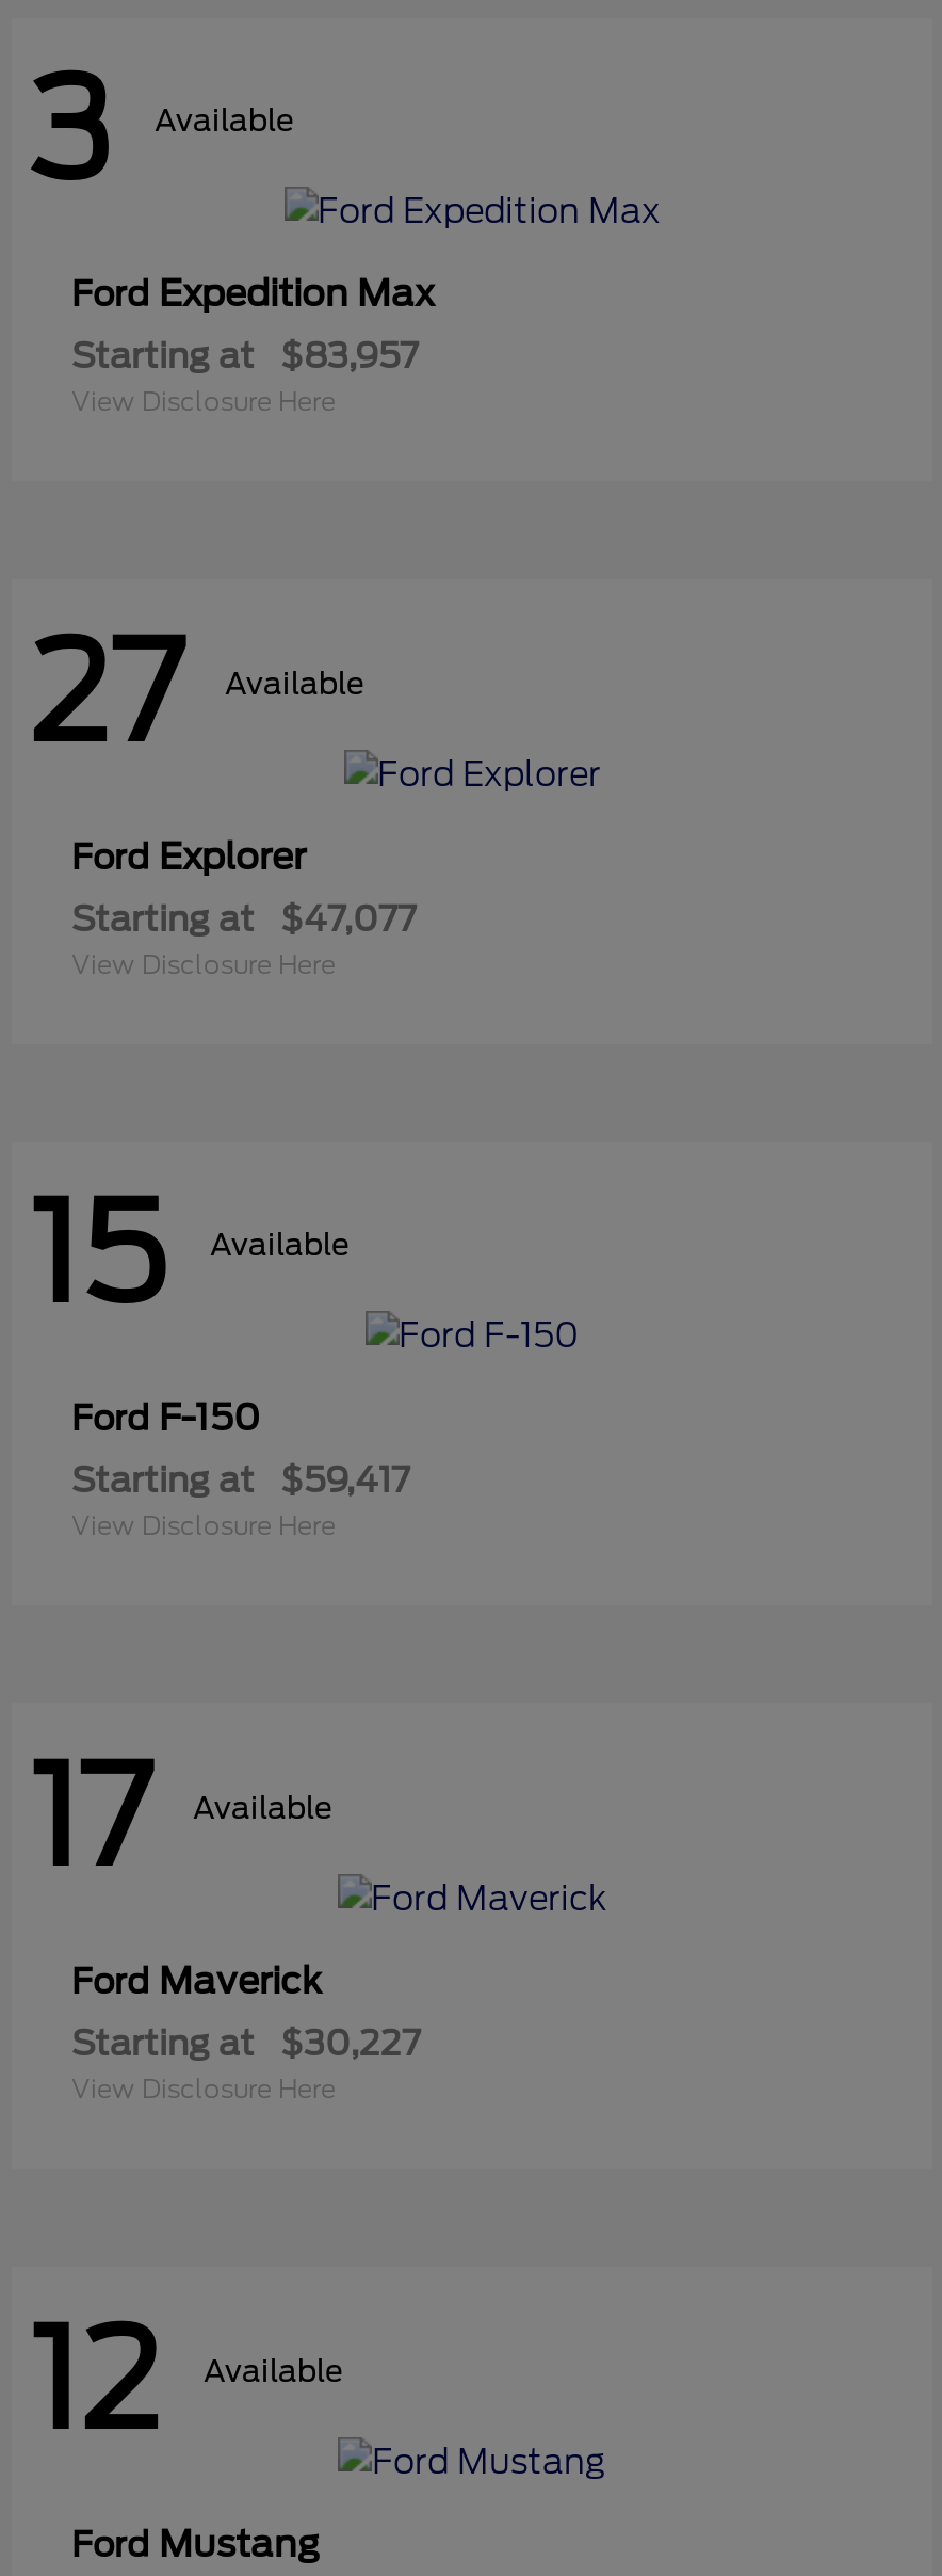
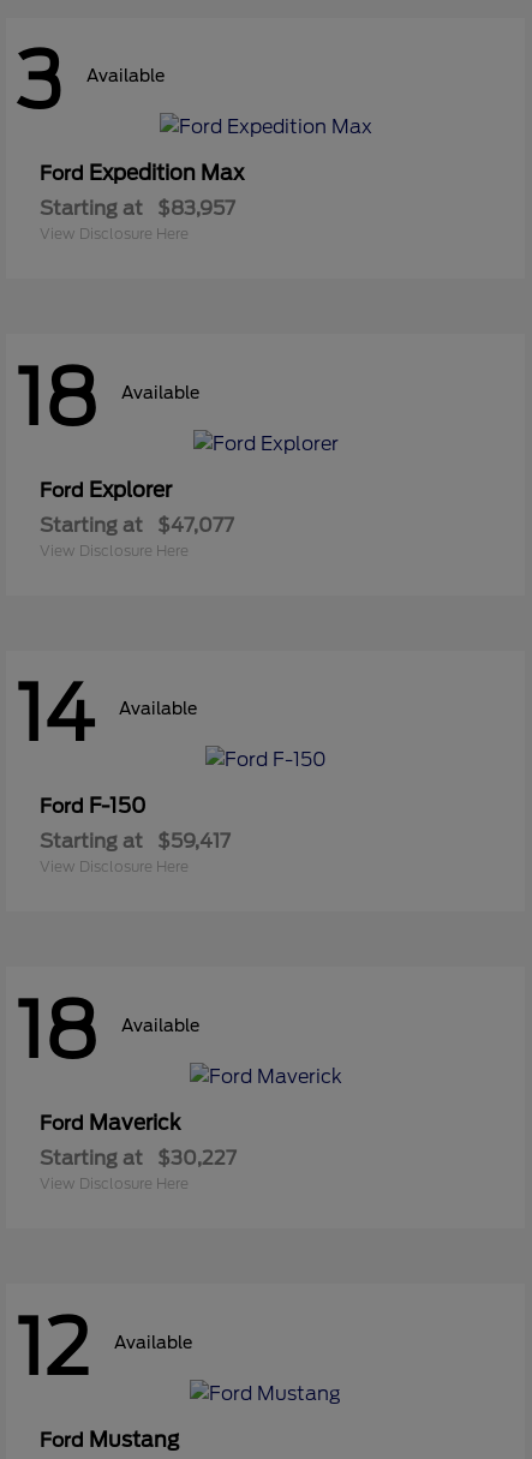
[29,611,363,773] 27 Available -> [16,352,199,443] 18 Available
[29,1173,348,1335] 15 Available -> [16,668,197,759] 14 Available
[29,1735,331,1898] 17 Available -> [16,985,199,1076] 18 Available

